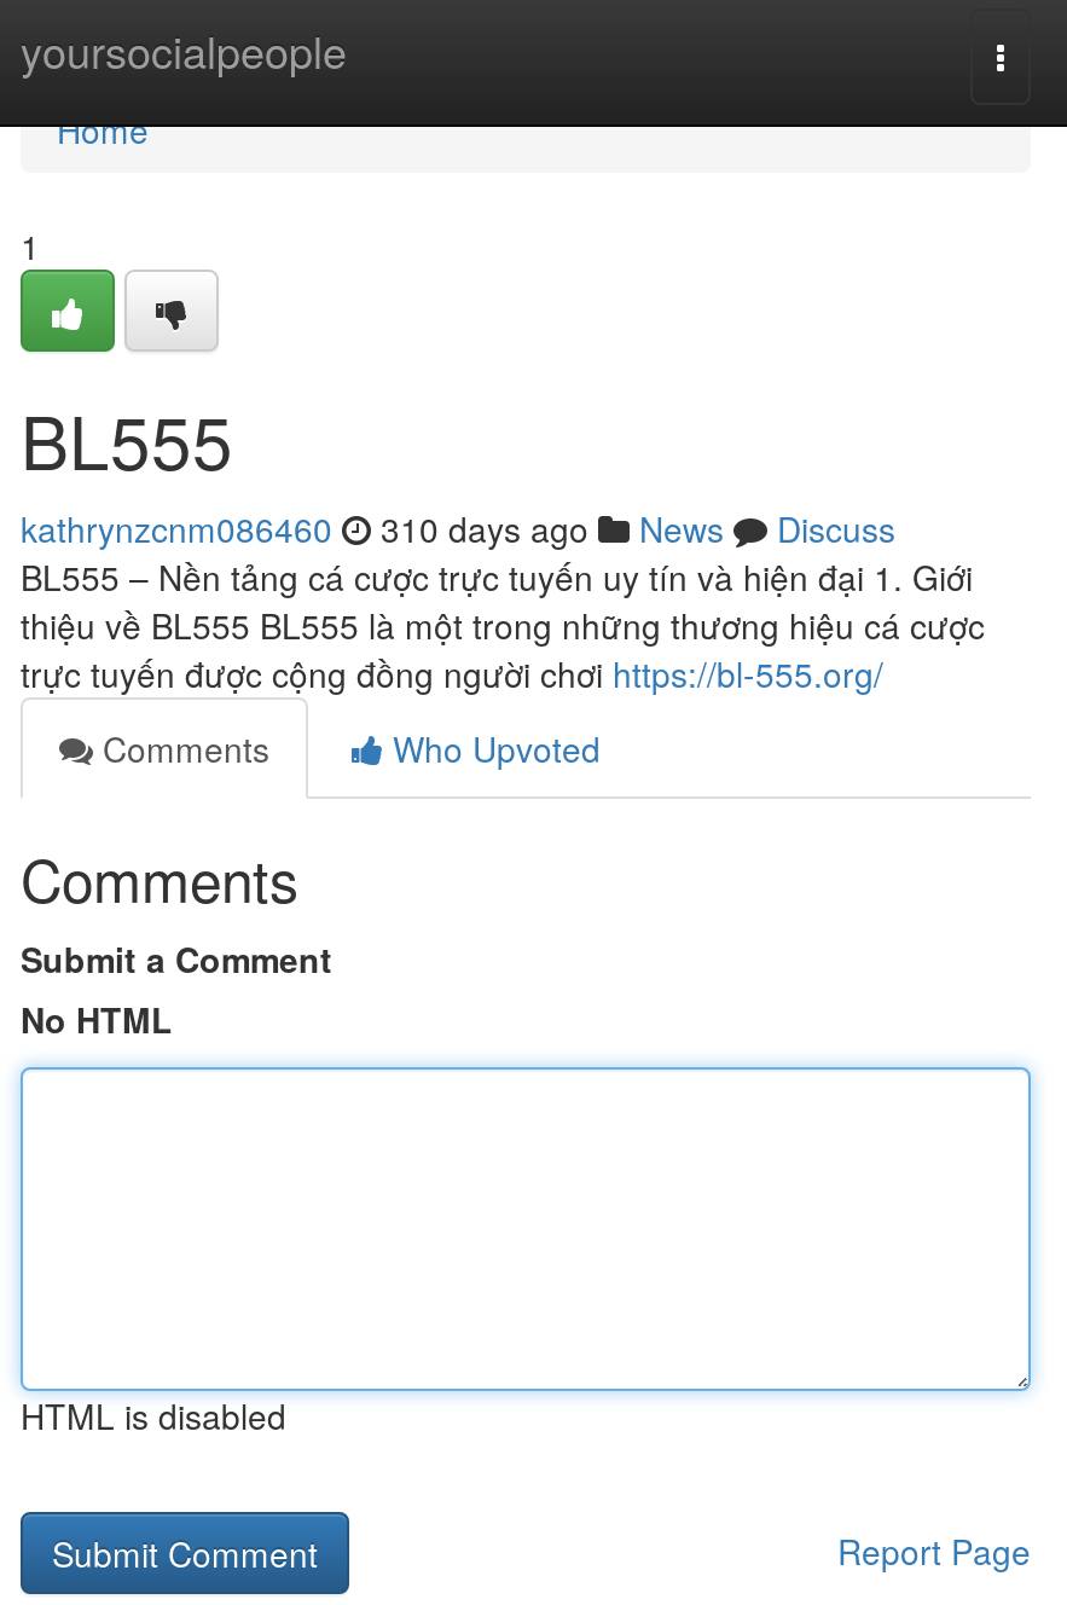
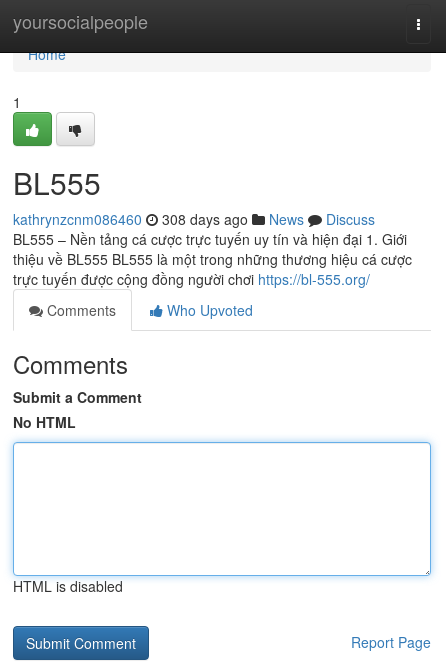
[21,504,895,552] kathrynzcnm086460 310 days ago News Discuss -> [13,209,375,229] kathrynzcnm086460 308 days ago News Discuss

